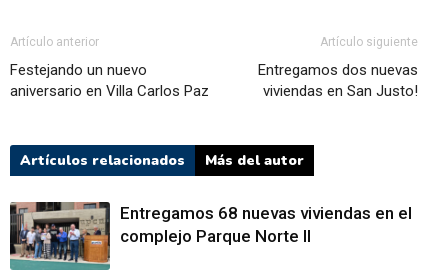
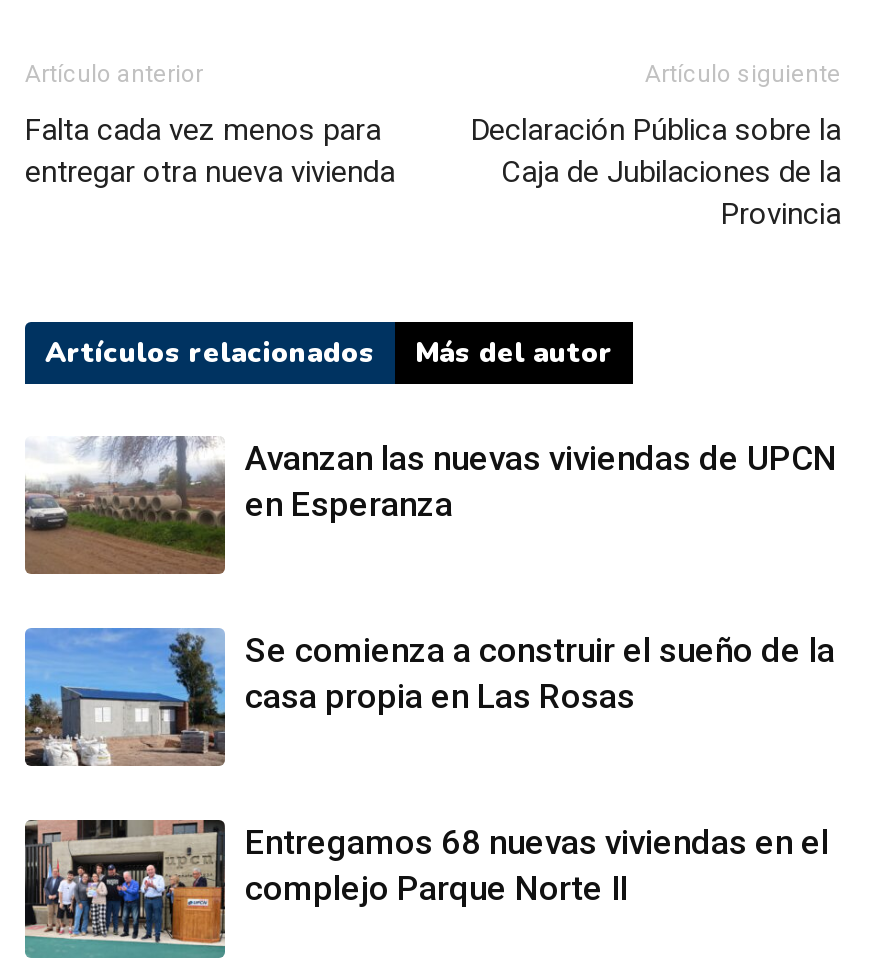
[10,60,209,99] Festejando un nuevo | aniversario en Villa Carlos Paz -> [25,112,395,190] Falta cada vez menos para | entregar otra nueva vivienda
[258,60,418,99] Entregamos dos nuevas | viviendas en San Justo! -> [471,112,841,232] Declaración Pública sobre la | Caja de Jubilaciones de la | Provincia
none -> [23,630,835,769] [image] | Se comienza a construir el sueño de la | casa propia en Las Rosas
none -> [25,435,837,524] [image] | Avanzan las nuevas viviendas de UPCN | en Esperanza

